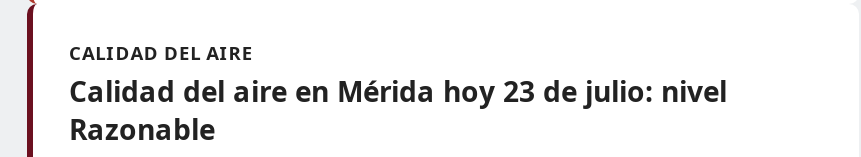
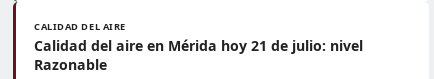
[69,72,727,110] Calidad del aire en Mérida hoy 23 de julio: nivel -> [34,36,363,55] Calidad del aire en Mérida hoy 21 de julio: nivel

